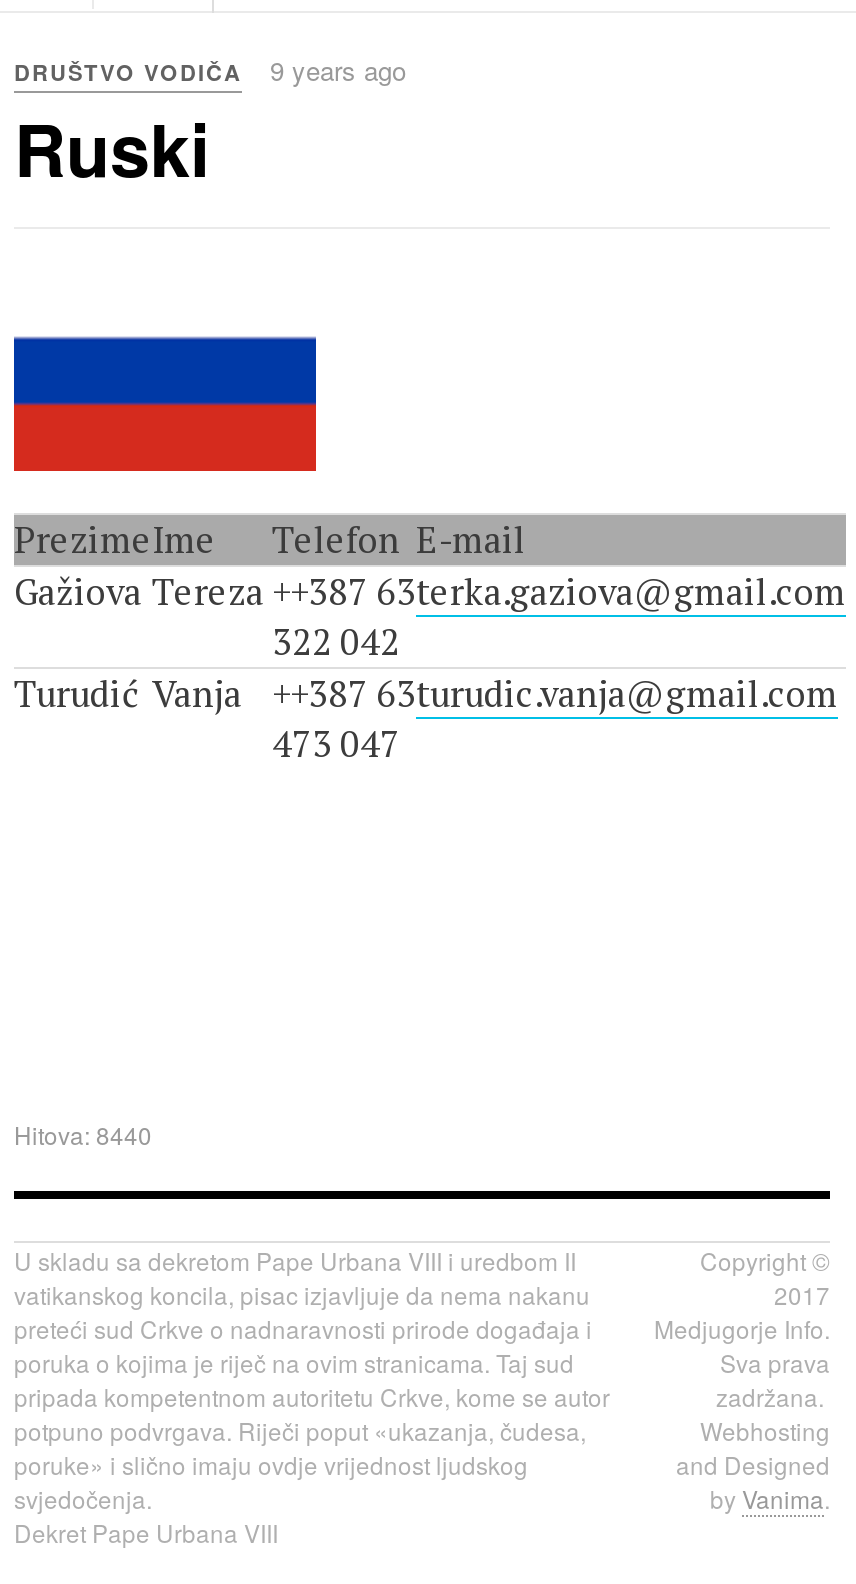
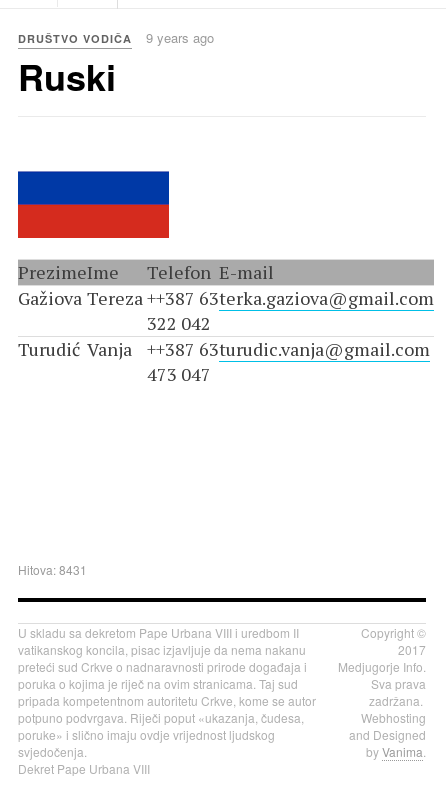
[14,1117,152,1151] Hitova: 8440 -> [18,561,87,578] Hitova: 8431

